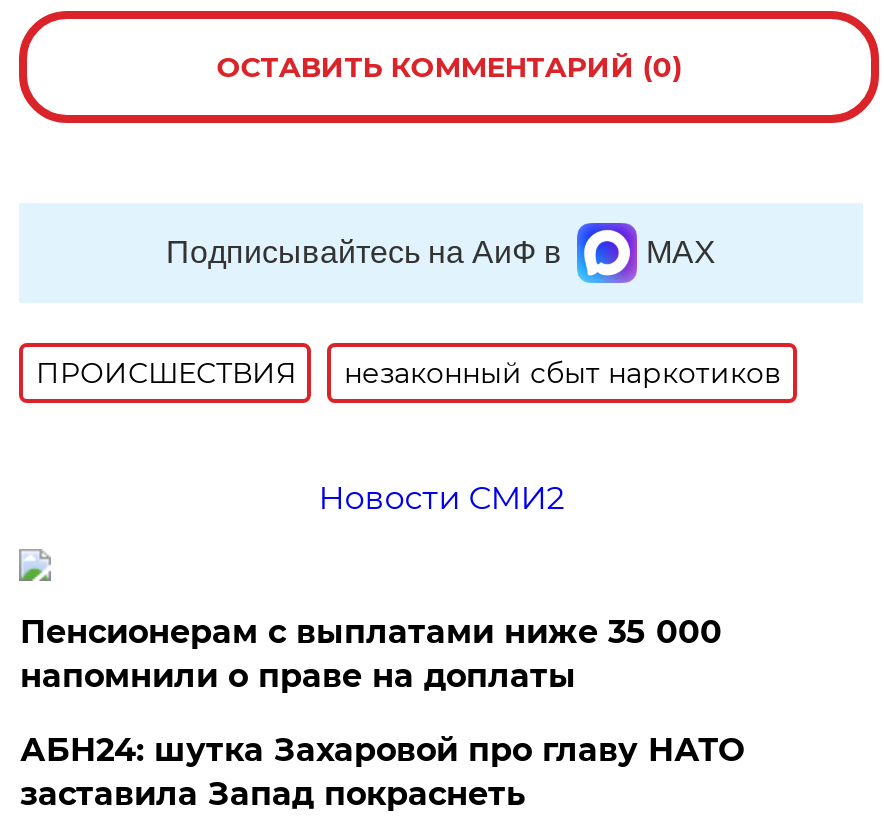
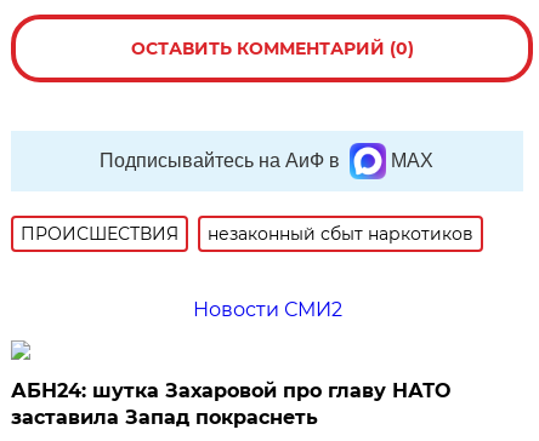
[20,613,722,695] Пенсионерам с выплатами ниже 35 000 | напомнили о праве на доплаты -> none

